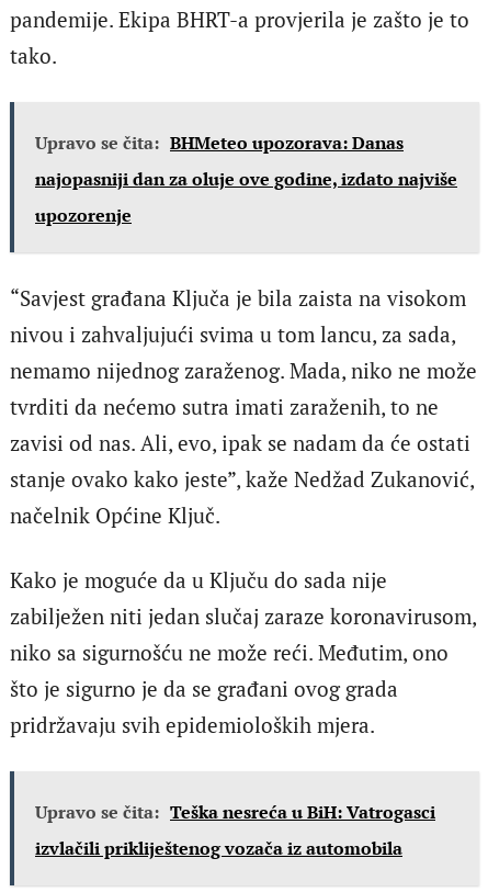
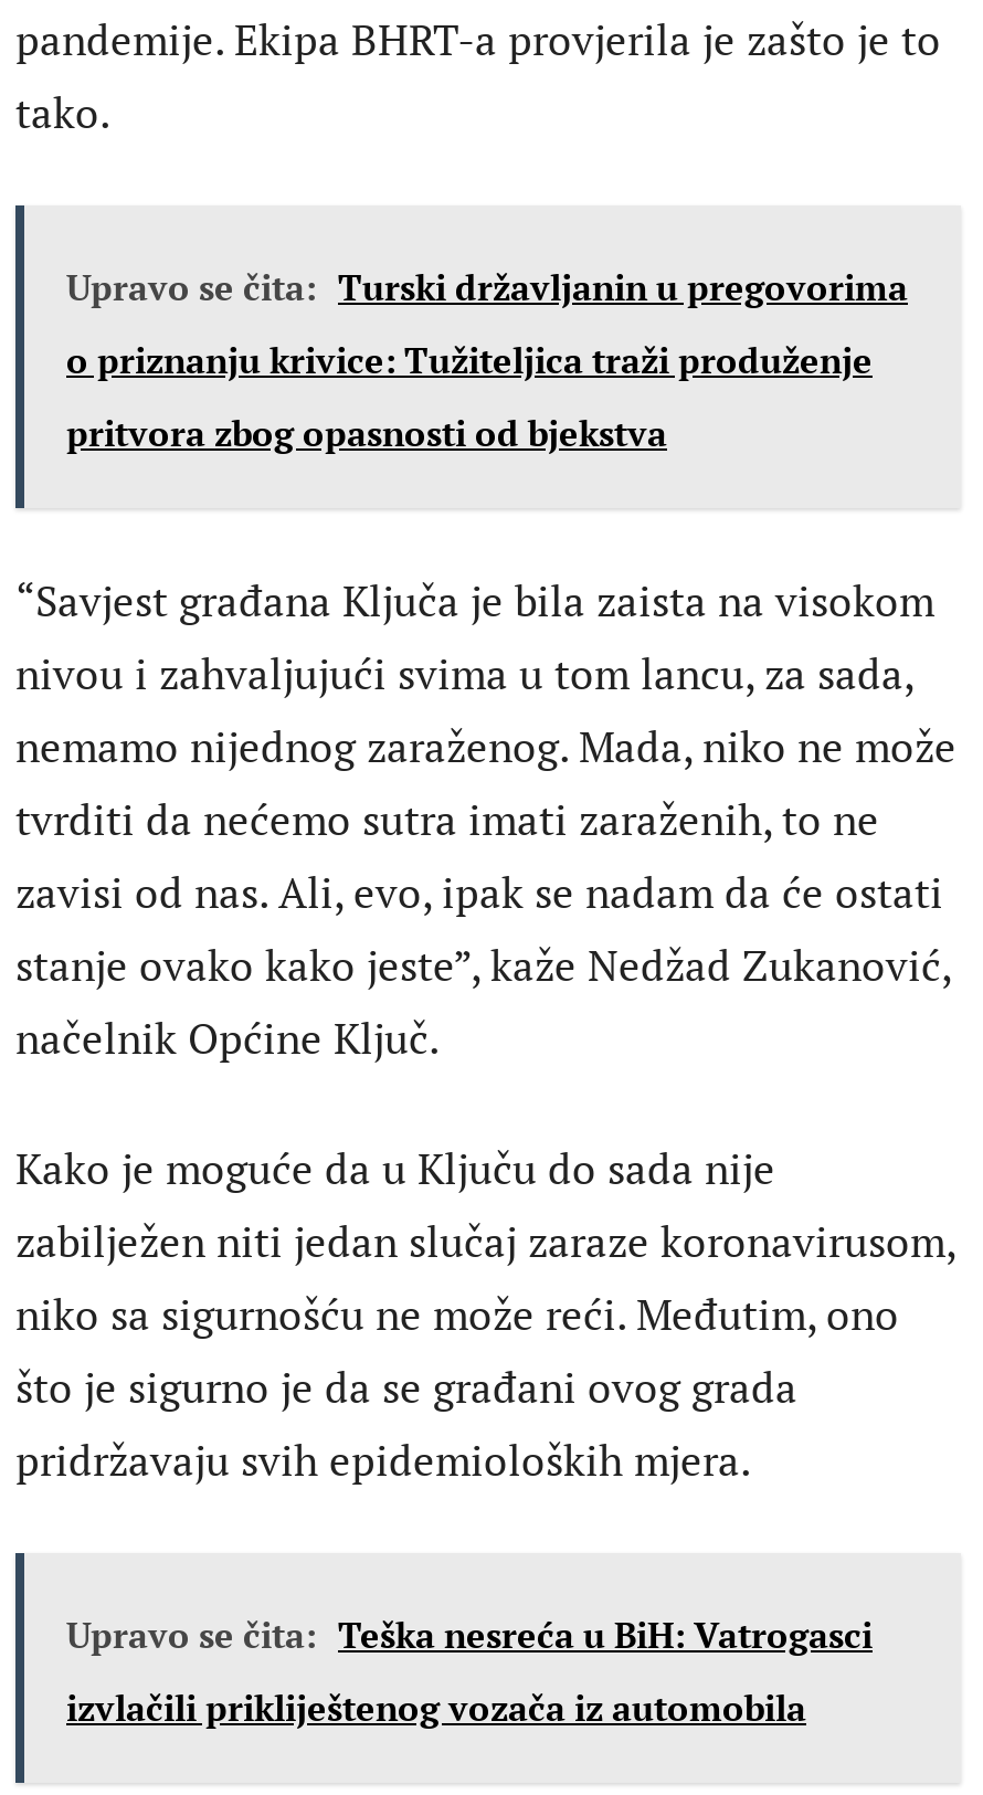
[35,130,404,154] Upravo se čita: BHMeteo upozorava: Danas -> [66,262,908,311] Upravo se čita: Turski državljanin u pregovorima
[35,166,457,191] najopasniji dan za oluje ove godine, izdato najviše -> [66,335,873,384] o priznanju krivice: Tužiteljica traži produženje
[35,203,132,227] upozorenje -> [66,408,667,457] pritvora zbog opasnosti od bjekstva

